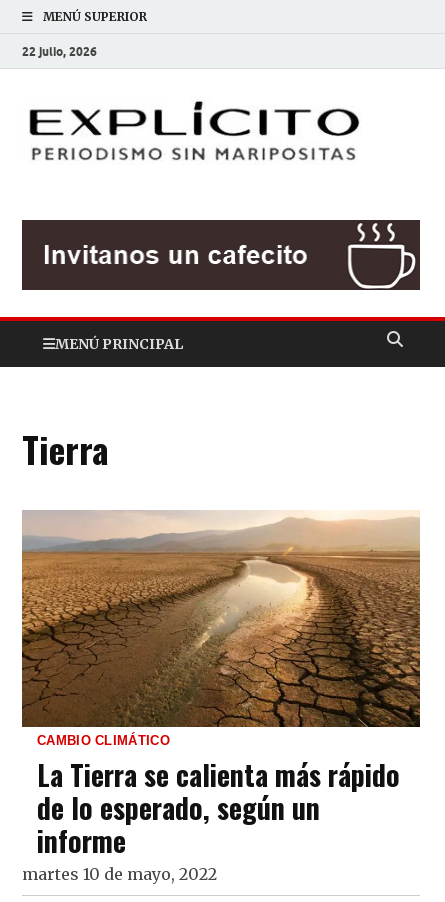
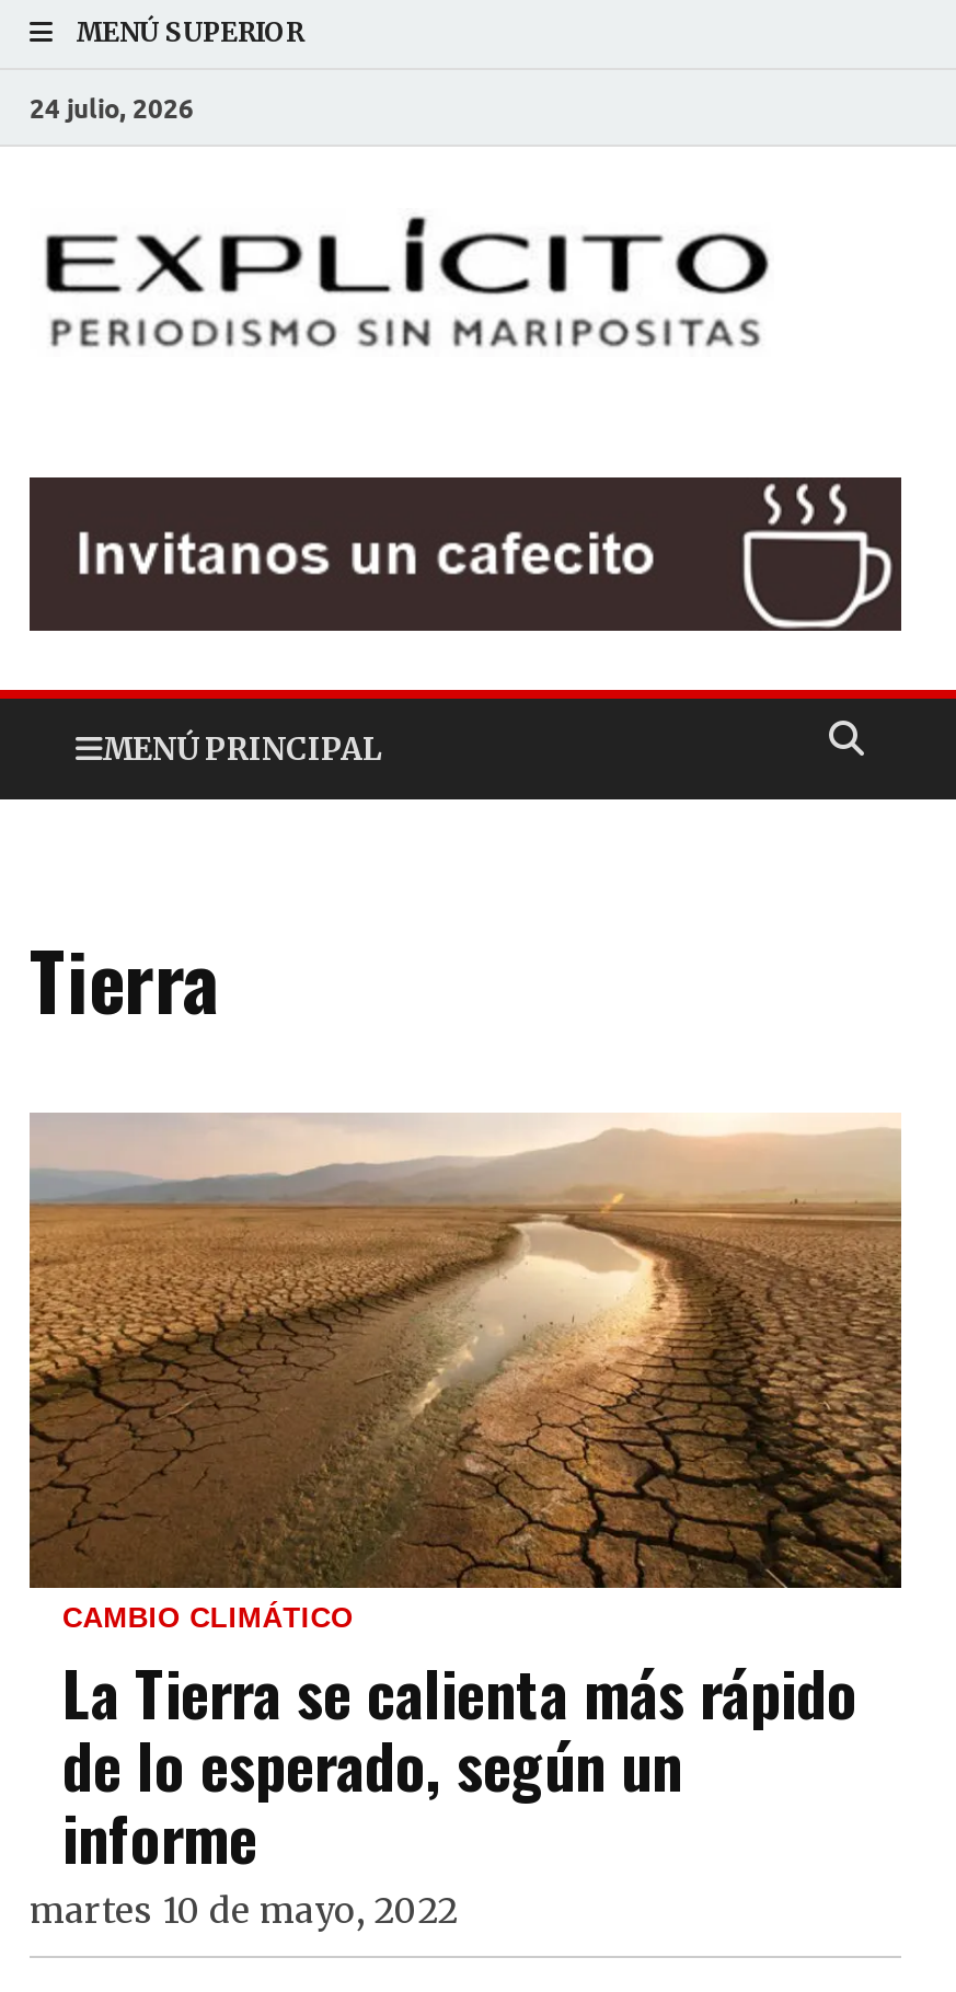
[22,43,97,58] 22 julio, 2026 -> [30,91,194,124] 24 julio, 2026

